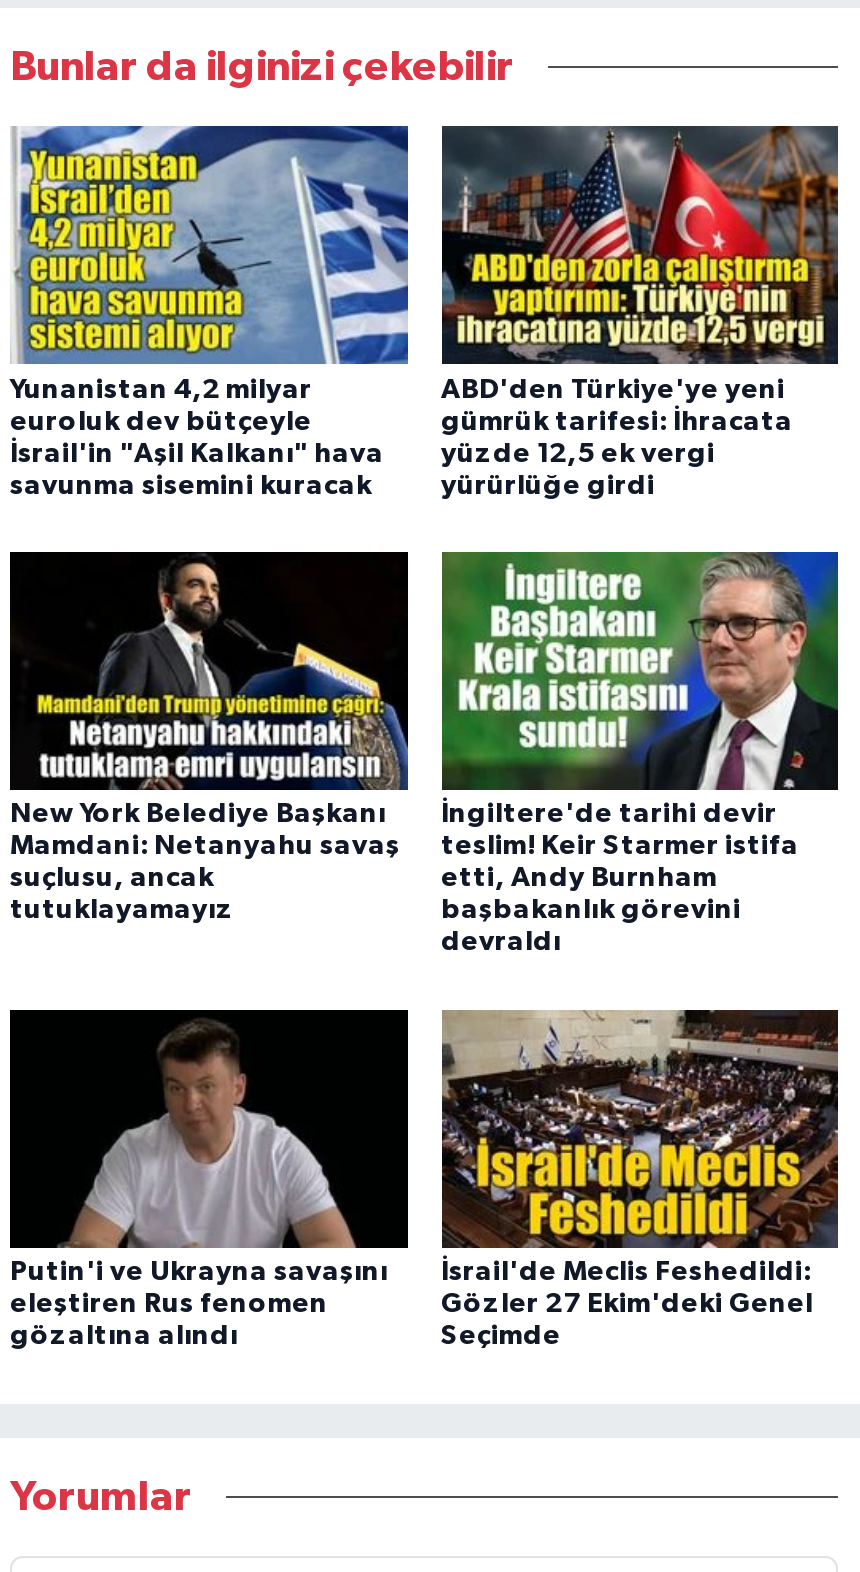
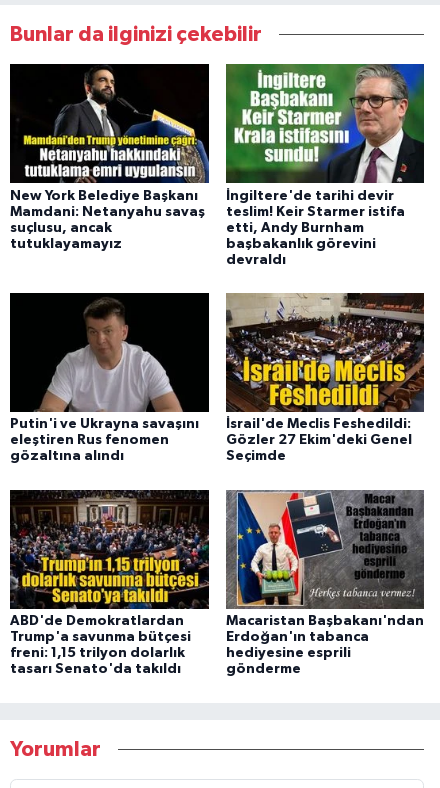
[10,124,410,499] [image] | Yunanistan 4,2 milyar | euroluk dev bütçeyle | İsrail'in "Aşil Kalkanı" hava | savunma sisemini kuracak -> none
[440,124,840,499] [image] | ABD'den Türkiye'ye yeni | gümrük tarifesi: İhracata | yüzde 12,5 ek vergi | yürürlüğe girdi -> none
moved [10,550,813,1350] -> [10,63,411,463]: [image] | New York Belediye Başkanı | Mamdani: Netanyahu savaş | ... | Gözler 27 Ekim'deki Genel | Seçimde
none -> [9,489,210,676] [image] | ABD'de Demokratlardan | Trump'a savunma bütçesi | freni: 1,15 trilyon dolarlık | tasarı Senato'da takıldı
none -> [225,489,425,676] [image] | Macaristan Başbakanı'ndan | Erdoğan'ın tabanca | hediyesine esprili | gönderme

